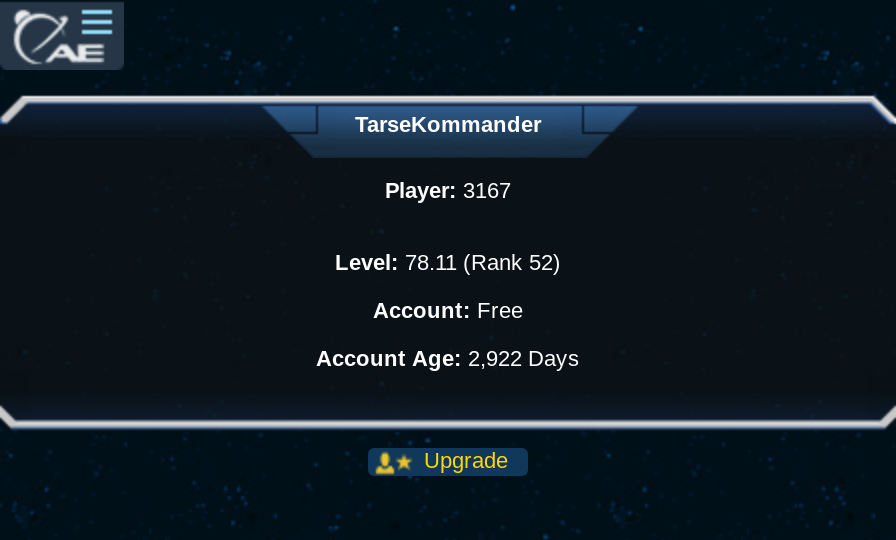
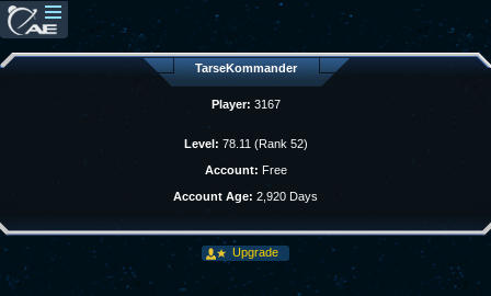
[316,346,580,370] Account Age: 2,922 Days -> [173,190,318,203] Account Age: 2,920 Days

